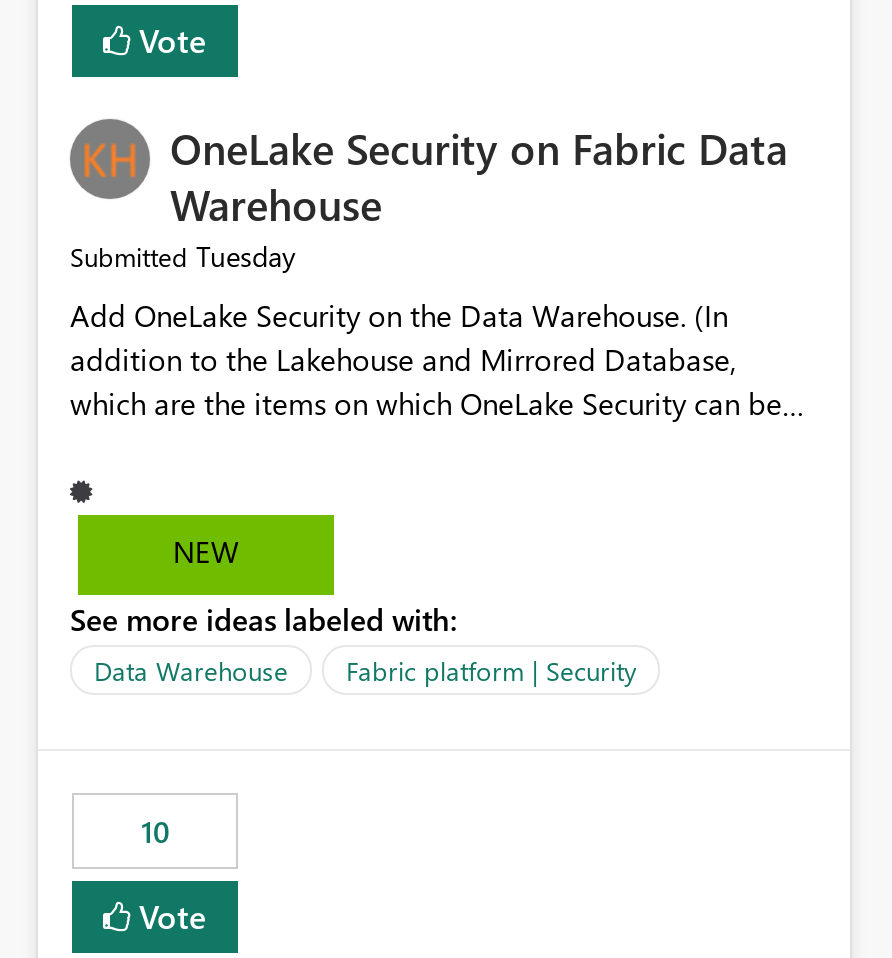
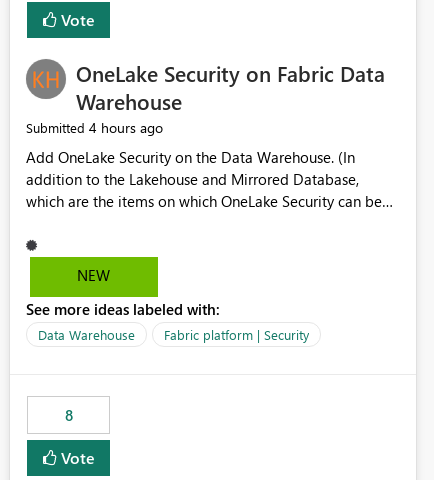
[70,238,296,276] Submitted Tuesday -> [26,118,163,137] Submitted 4 hours ago
[141,812,169,852] 10 -> [64,405,72,425] 8

